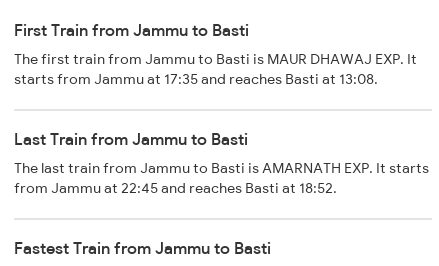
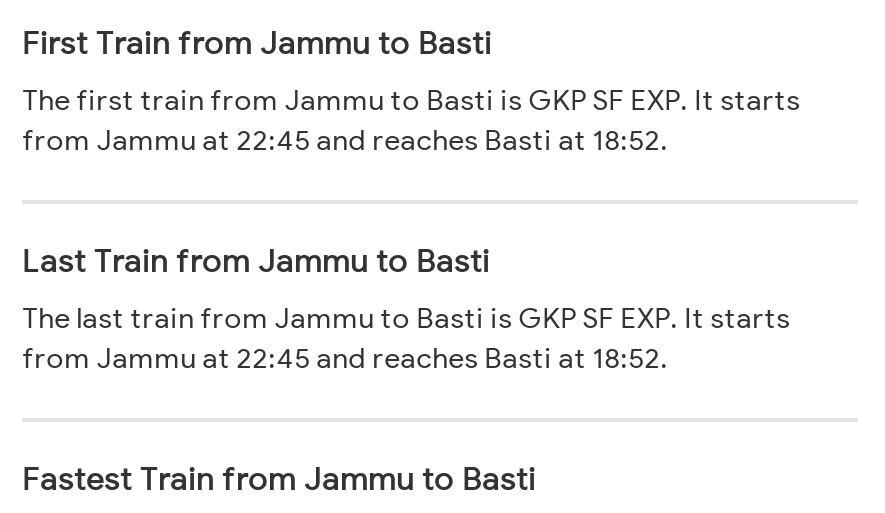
[14,50,417,88] The first train from Jammu to Basti is MAUR DHAWAJ EXP. It | starts from Jammu at 17:35 and reaches Basti at 13:08. -> [22,83,800,159] The first train from Jammu to Basti is GKP SF EXP. It starts | from Jammu at 22:45 and reaches Basti at 18:52.
[14,159,429,177] The last train from Jammu to Basti is AMARNATH EXP. It starts -> [22,301,790,337] The last train from Jammu to Basti is GKP SF EXP. It starts

